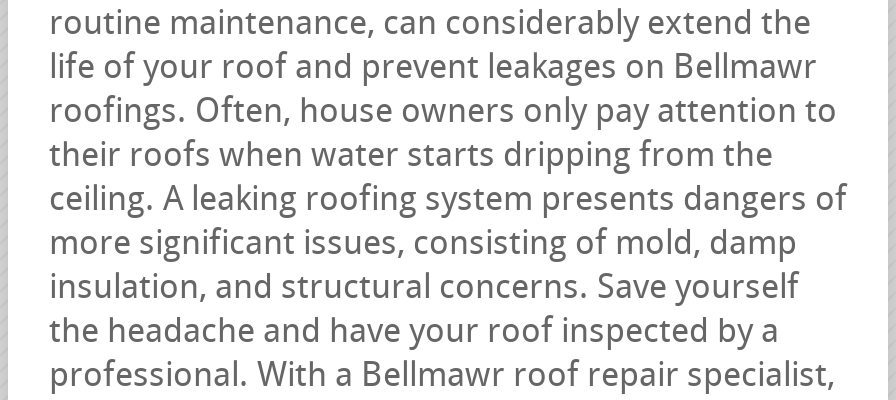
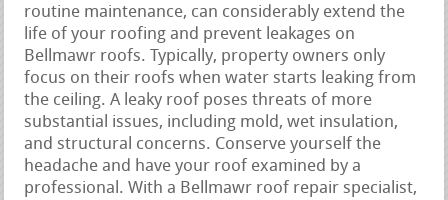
[49,52,847,350] life of your roof and prevent leakages on Bellmawr | roofings. Often, house owners only pay attention to | their roofs when water starts dripping from the | ceiling. A leaking roofing system presents dangers of | more significant issues, consisting of mold, damp | insulation, and structural concerns. Save yourself | the headache and have your roof inspected by a -> [24,26,416,175] life of your roofing and prevent leakages on | Bellmawr roofs. Typically, property owners only | focus on their roofs when water starts leaking from | the ceiling. A leaky roof poses threats of more | substantial issues, including mold, wet insulation, | and structural concerns. Conserve yourself the | headache and have your roof examined by a

